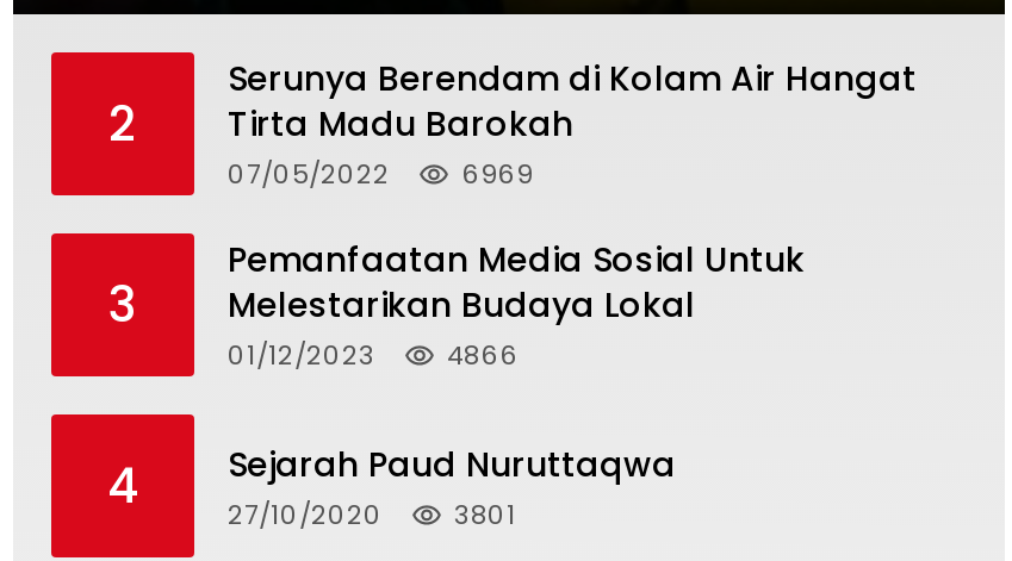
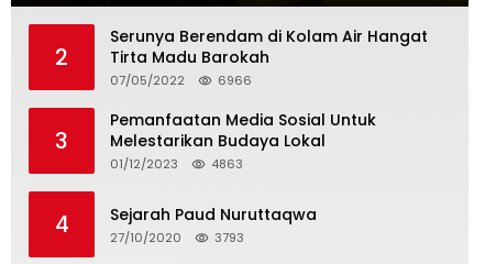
[228,156,533,194] 07/05/2022 6969 -> [110,72,252,90] 07/05/2022 6966
[228,337,519,375] 01/12/2023 4866 -> [110,156,243,173] 01/12/2023 4863
[228,495,516,533] 27/10/2020 3801 -> [110,229,244,246] 27/10/2020 3793

